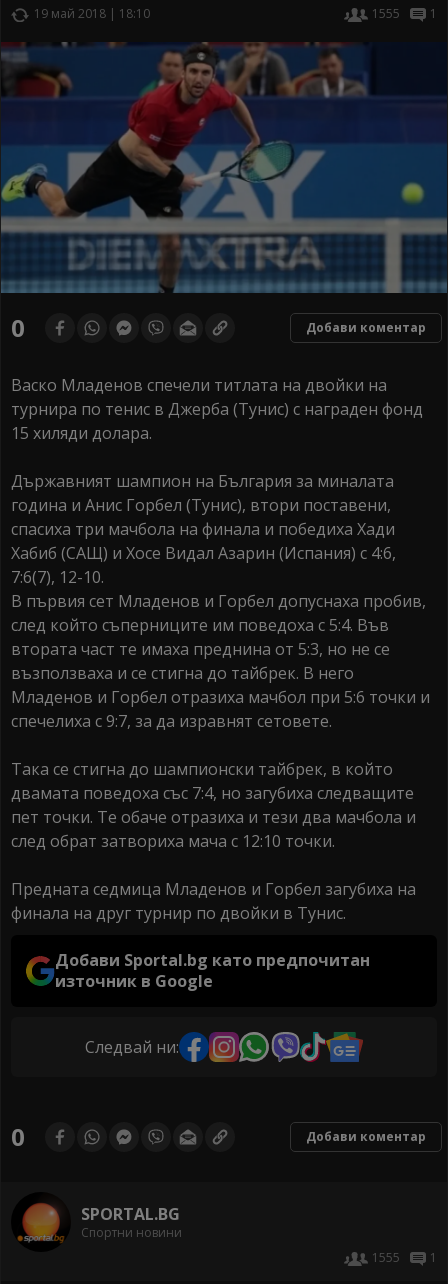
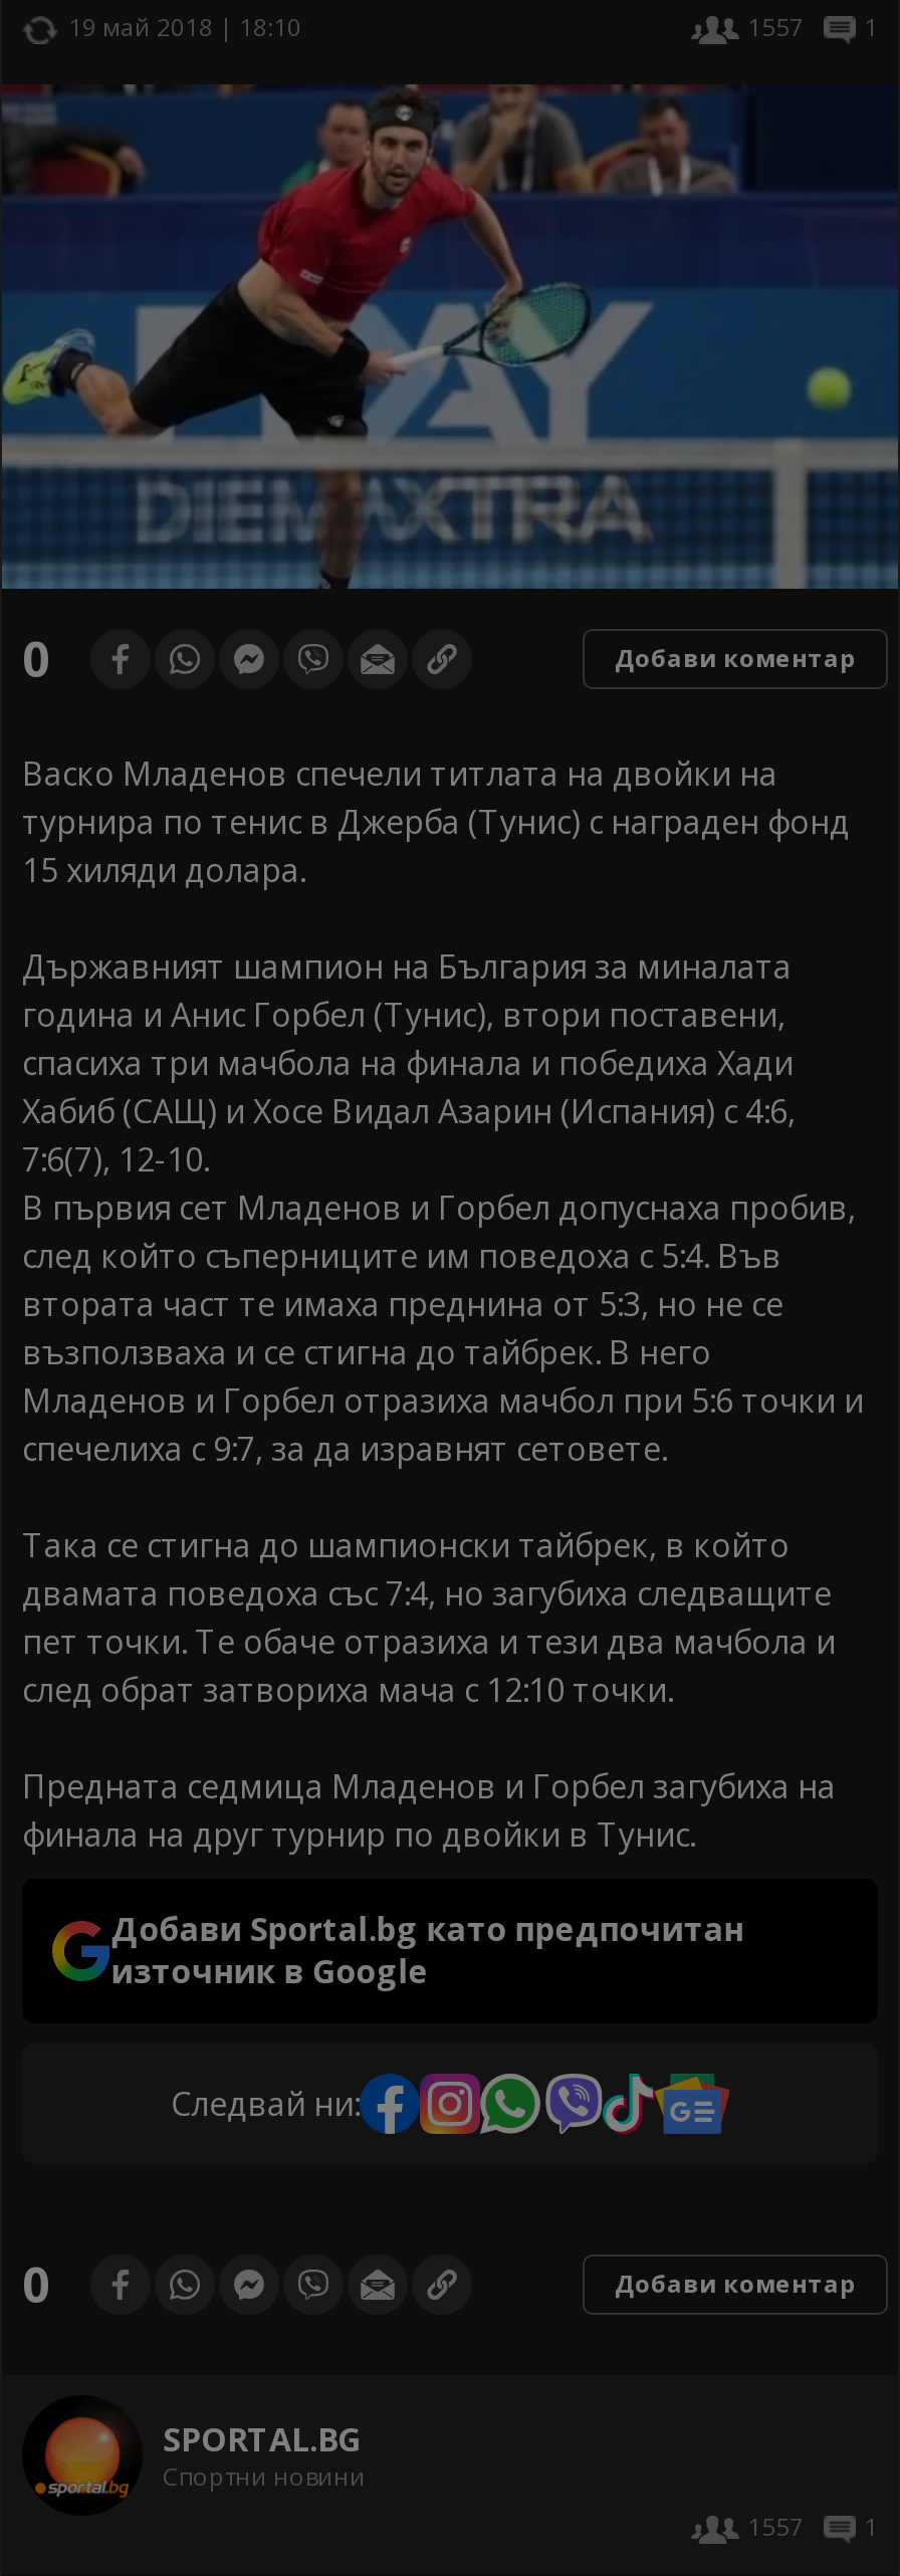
[372,5,437,22] 1555 1 -> [747,10,878,44] 1557 1
[372,1249,437,1266] 1555 1 -> [747,2510,878,2544] 1557 1

